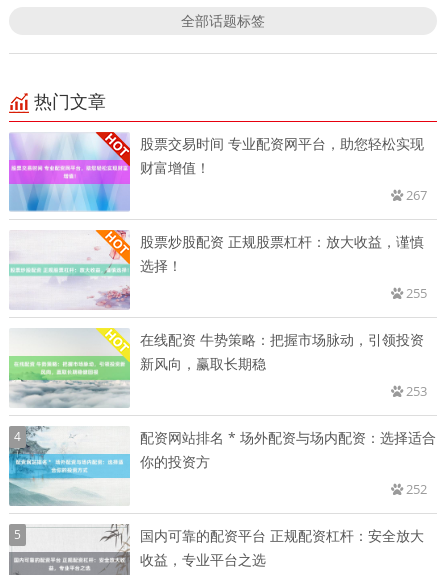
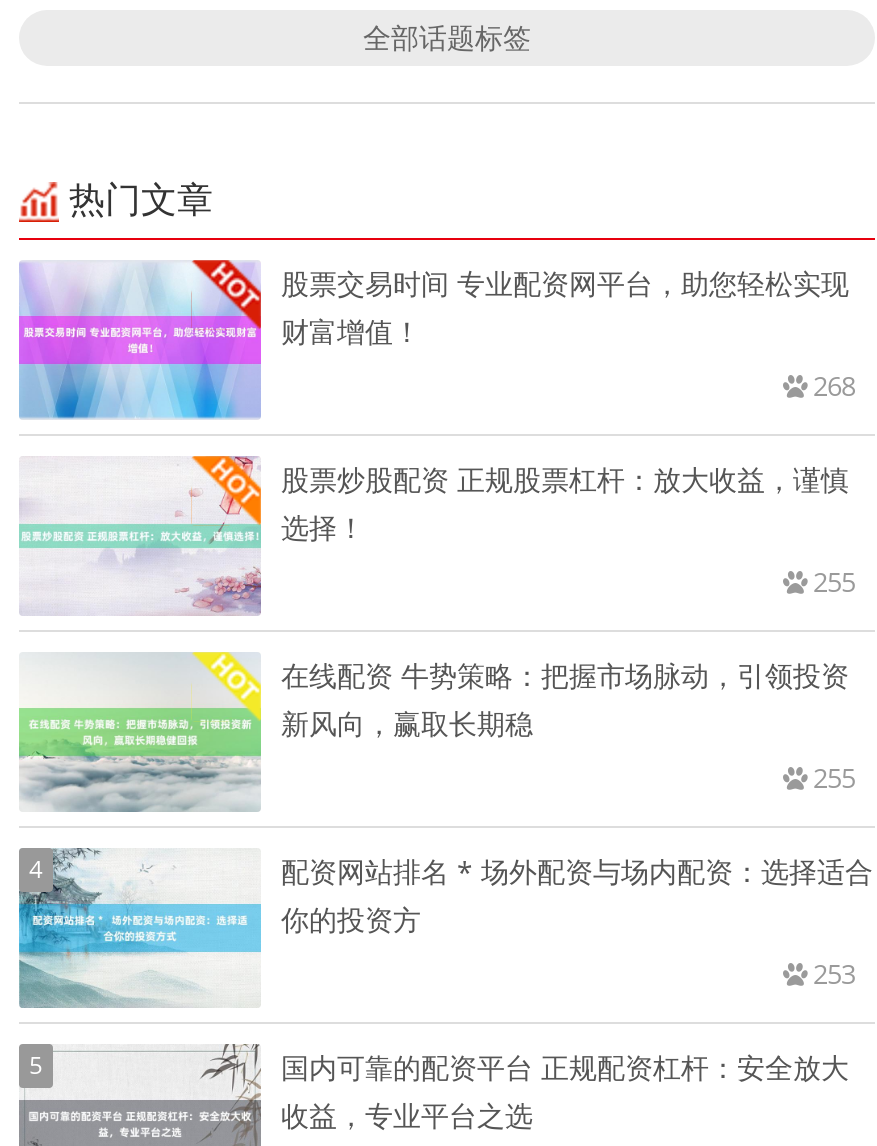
[406,186,427,204] 267 -> [813,368,855,404] 268
[406,382,427,400] 253 -> [813,760,855,796] 255
[406,480,427,498] 252 -> [813,956,855,992] 253

